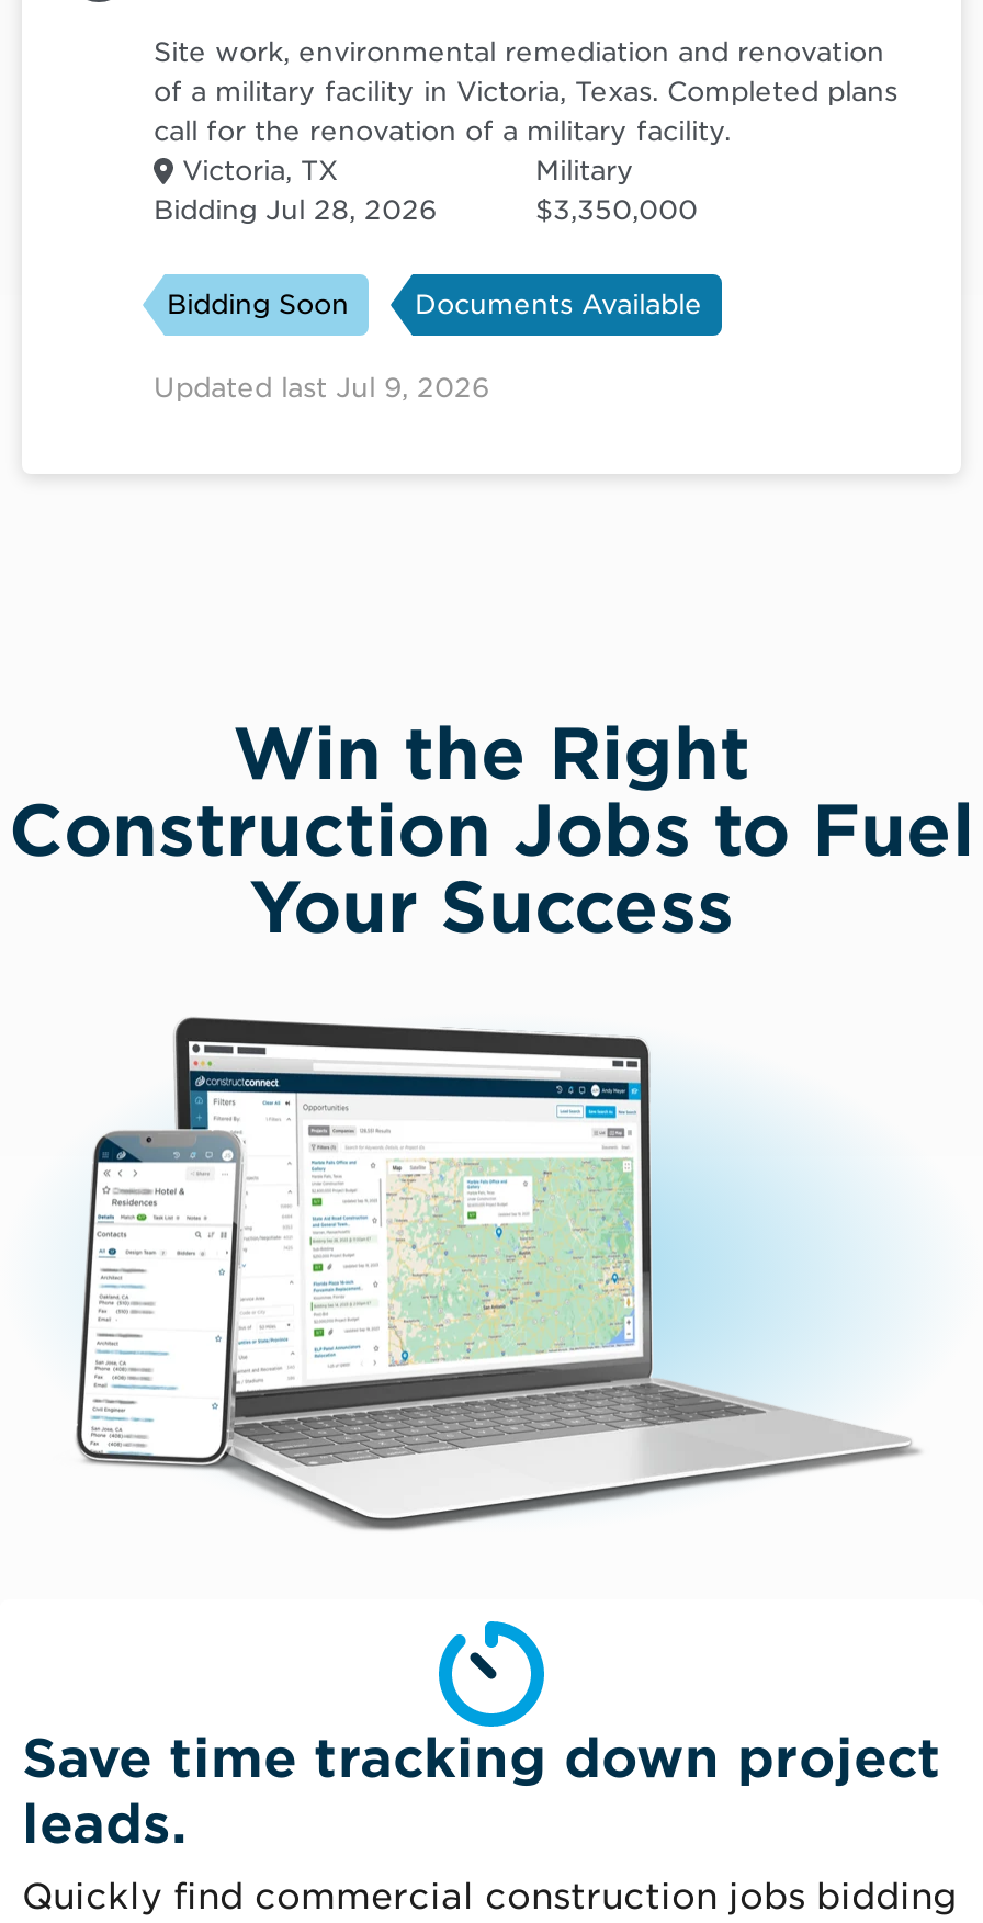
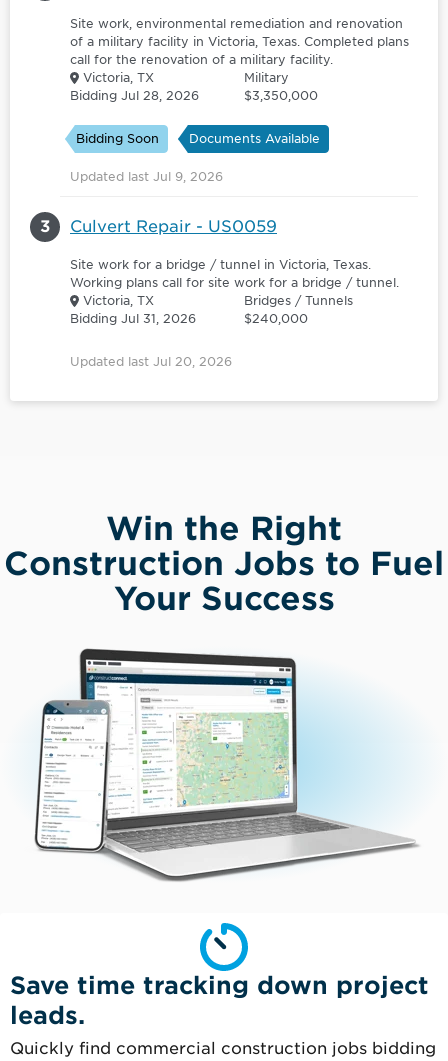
none -> [40,216,399,369] 3 | Culvert Repair - US0059 | Site work for a bridge / tunnel in Victoria, Texas. | Working plans call for site work for a bridge / tunnel. | Victoria, TX | Bridges / Tunnels | Bidding Jul 31, 2026 | $240,000 | Updated last Jul 20, 2026

